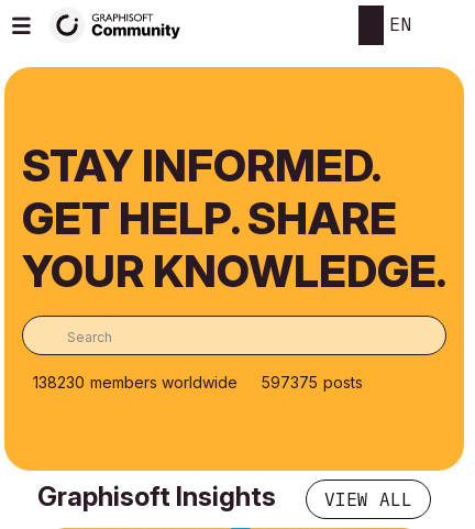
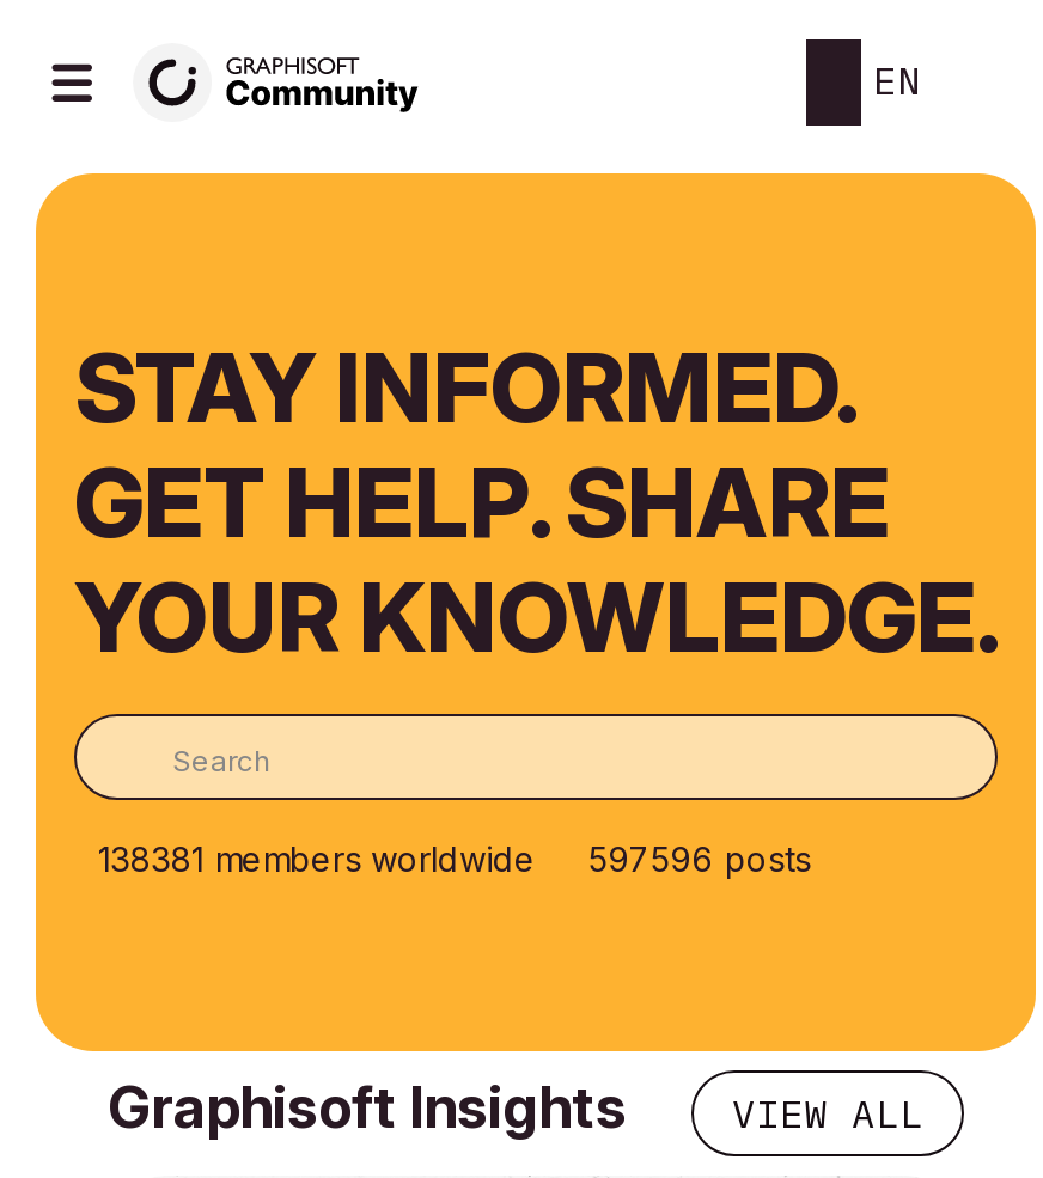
[33,372,237,391] 138230 members worldwide -> [98,837,536,878] 138381 members worldwide
[262,372,363,391] 597375 posts -> [588,837,811,878] 597596 posts

